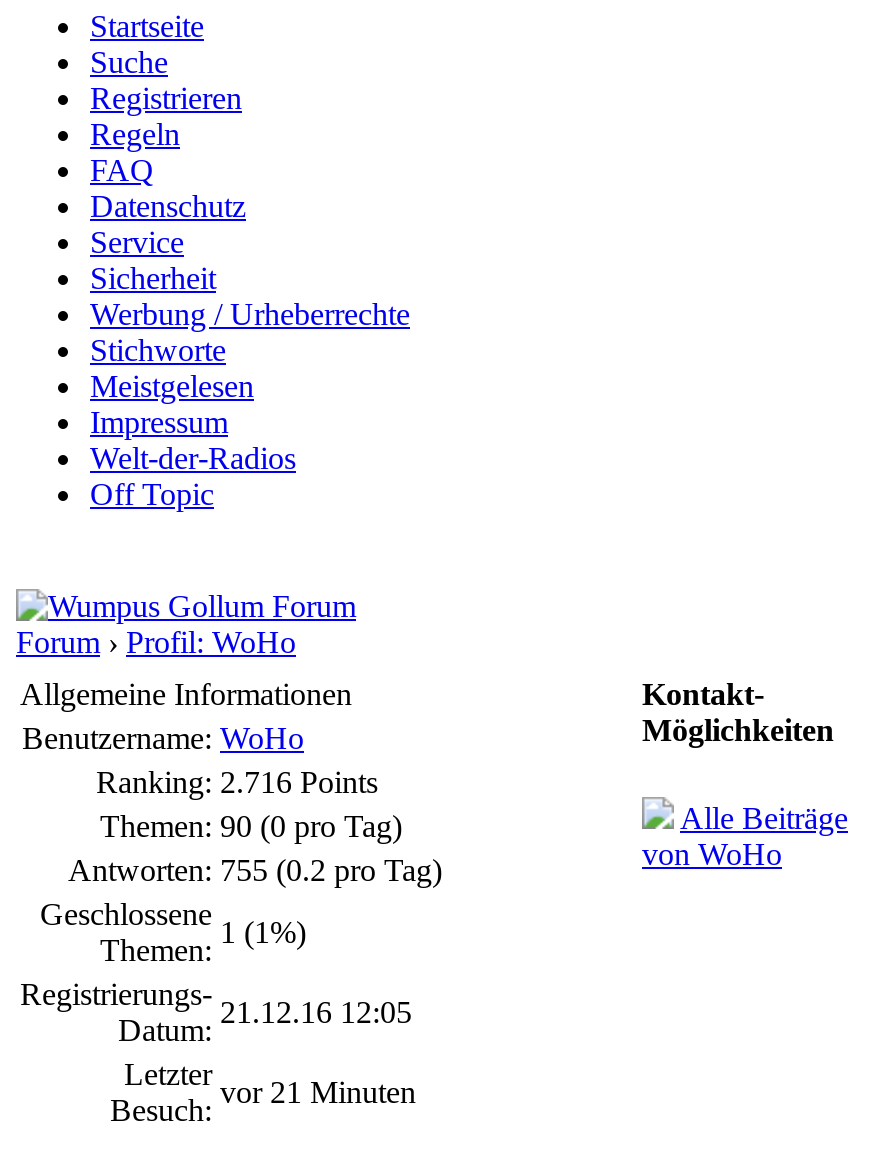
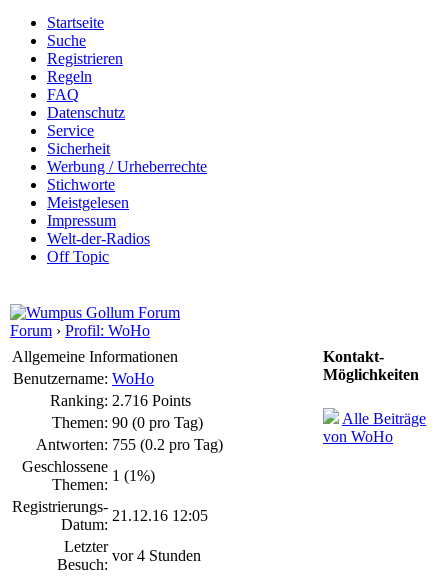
[220,1075,416,1109] vor 21 Minuten -> [112,547,201,564] vor 4 Stunden

